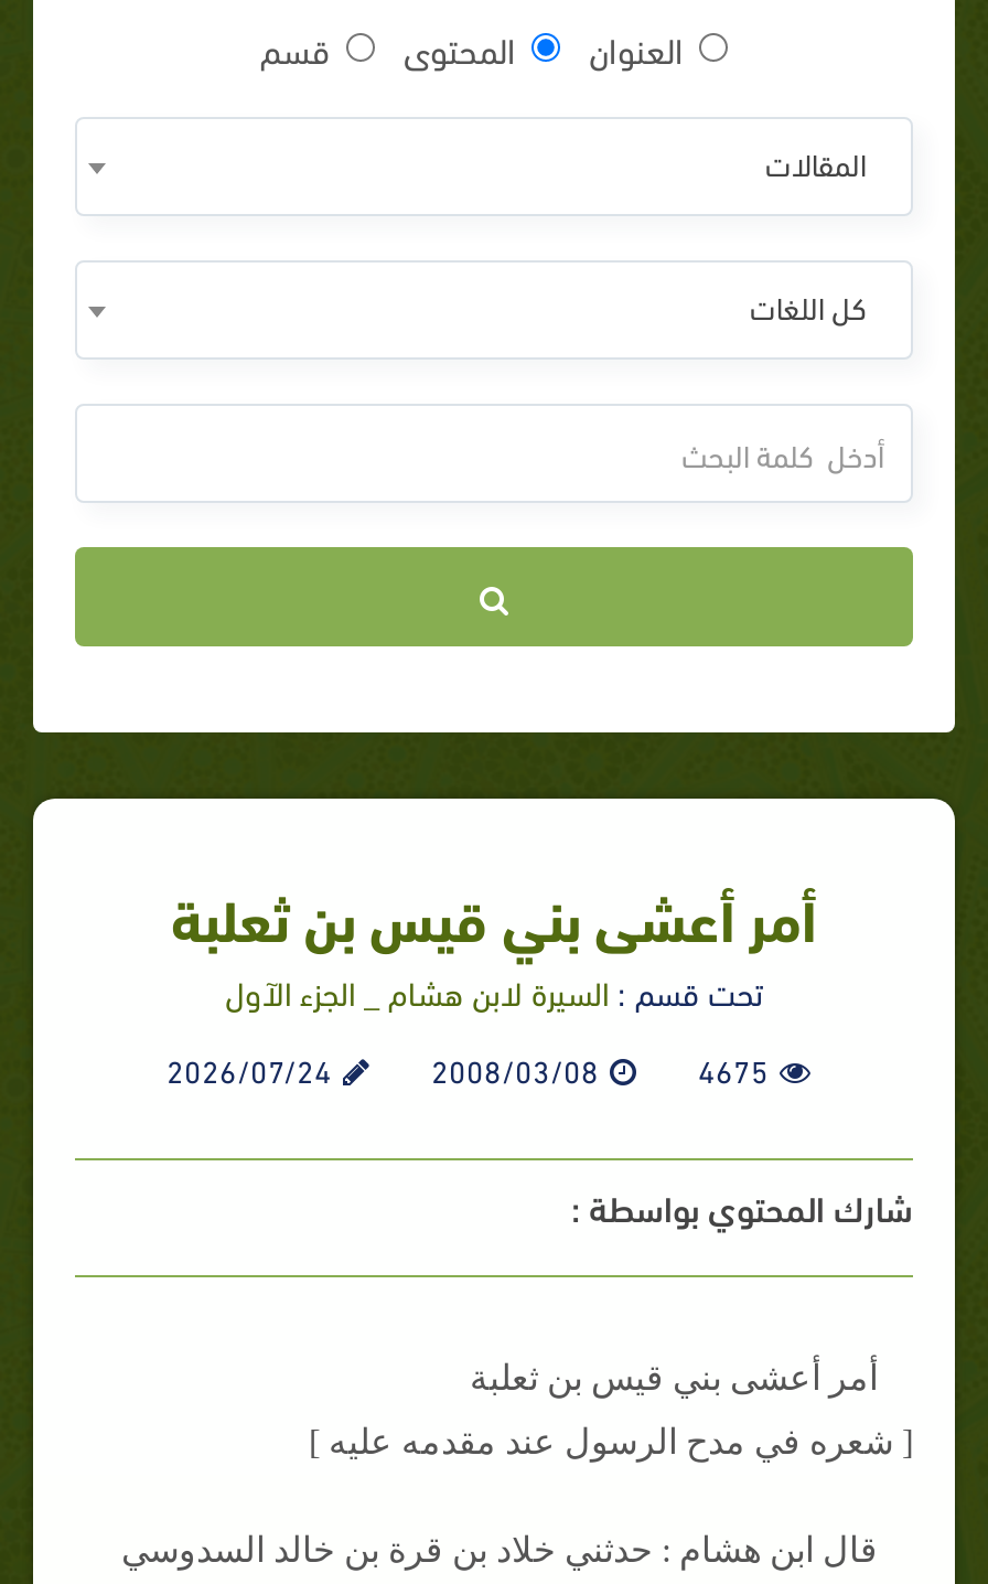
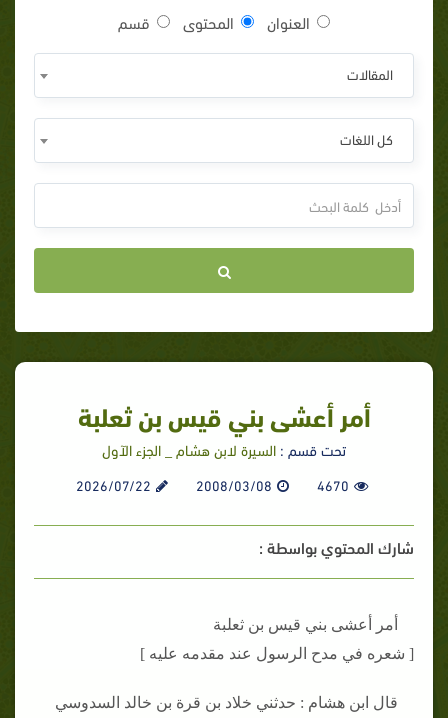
[167,1046,332,1092] 2026/07/24 -> [75,474,150,495] 2026/07/22
[698,1046,769,1092] 4675 -> [316,474,348,495] 4670

